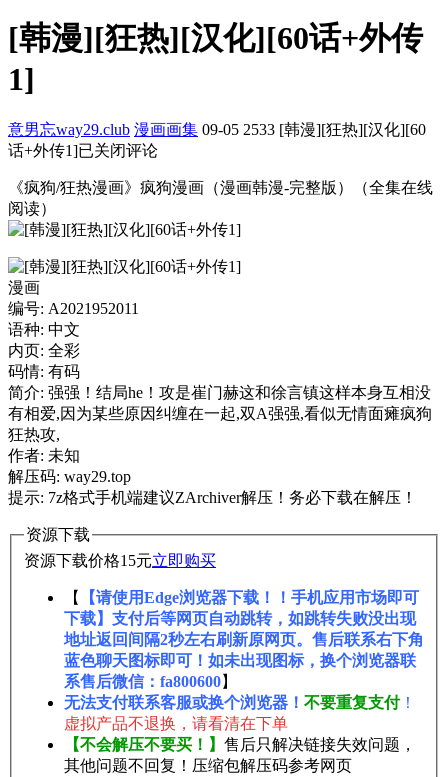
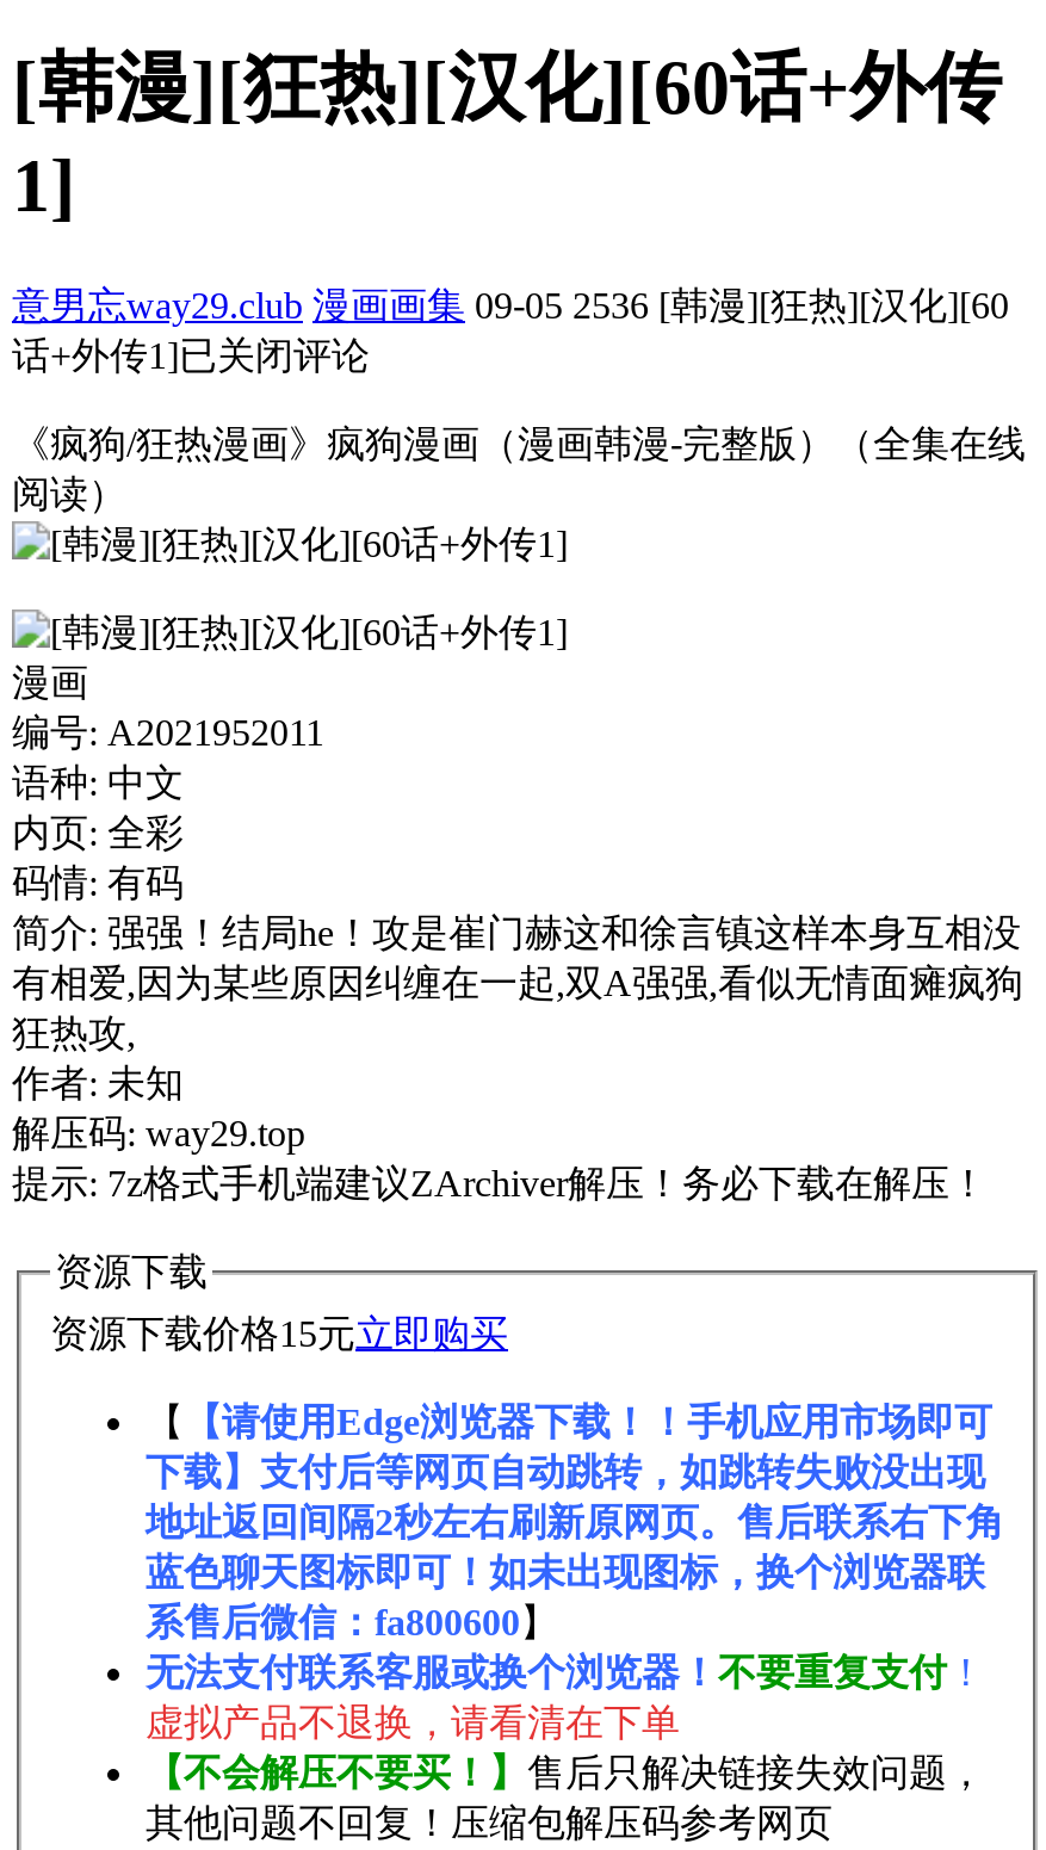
[8,121,426,138] 意男忘way29.club 漫画画集 09-05 2533 [韩漫][狂热][汉化][60 -> [12,285,1009,325] 意男忘way29.club 漫画画集 09-05 2536 [韩漫][狂热][汉化][60

